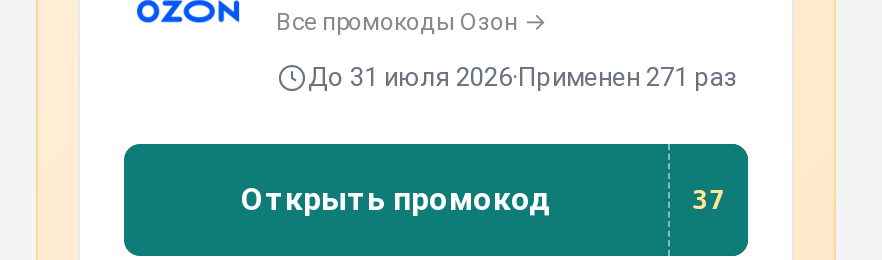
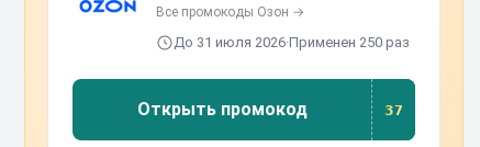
[308,62,738,92] До 31 июля 2026·Применен 271 раз -> [174,34,410,50] До 31 июля 2026·Применен 250 раз

